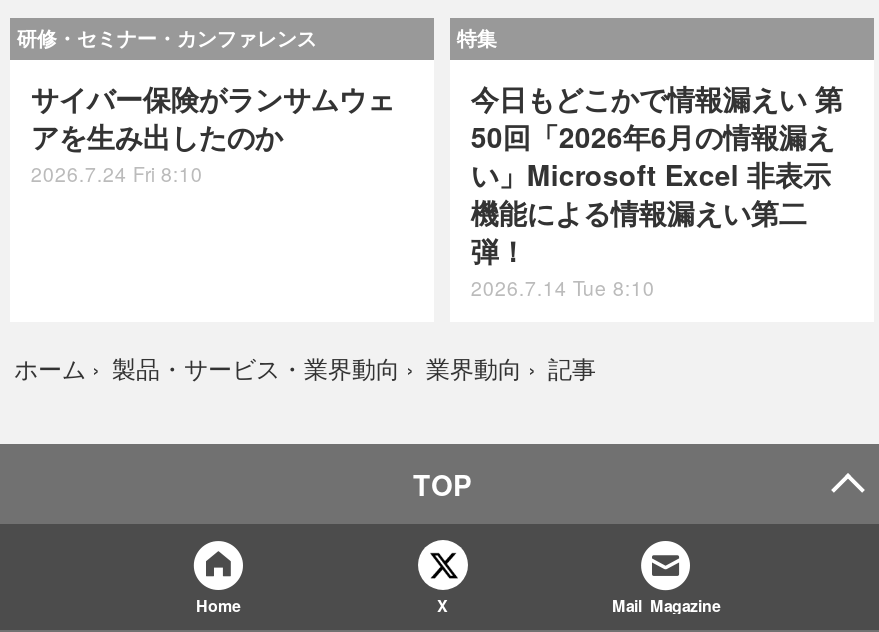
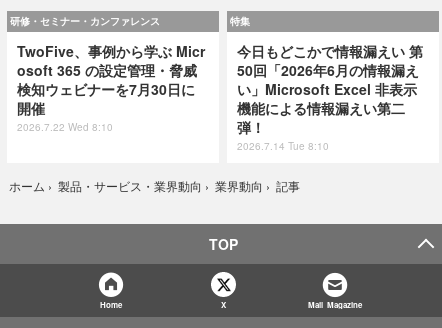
[31,78,395,188] サイバー保険がランサムウェ | アを生み出したのか | 2026.7.24 Fri 8:10 -> [17,41,205,134] TwoFive、事例から学ぶ Micr | osoft 365 の設定管理・脅威 | 検知ウェビナーを7月30日に | 開催 | 2026.7.22 Wed 8:10

